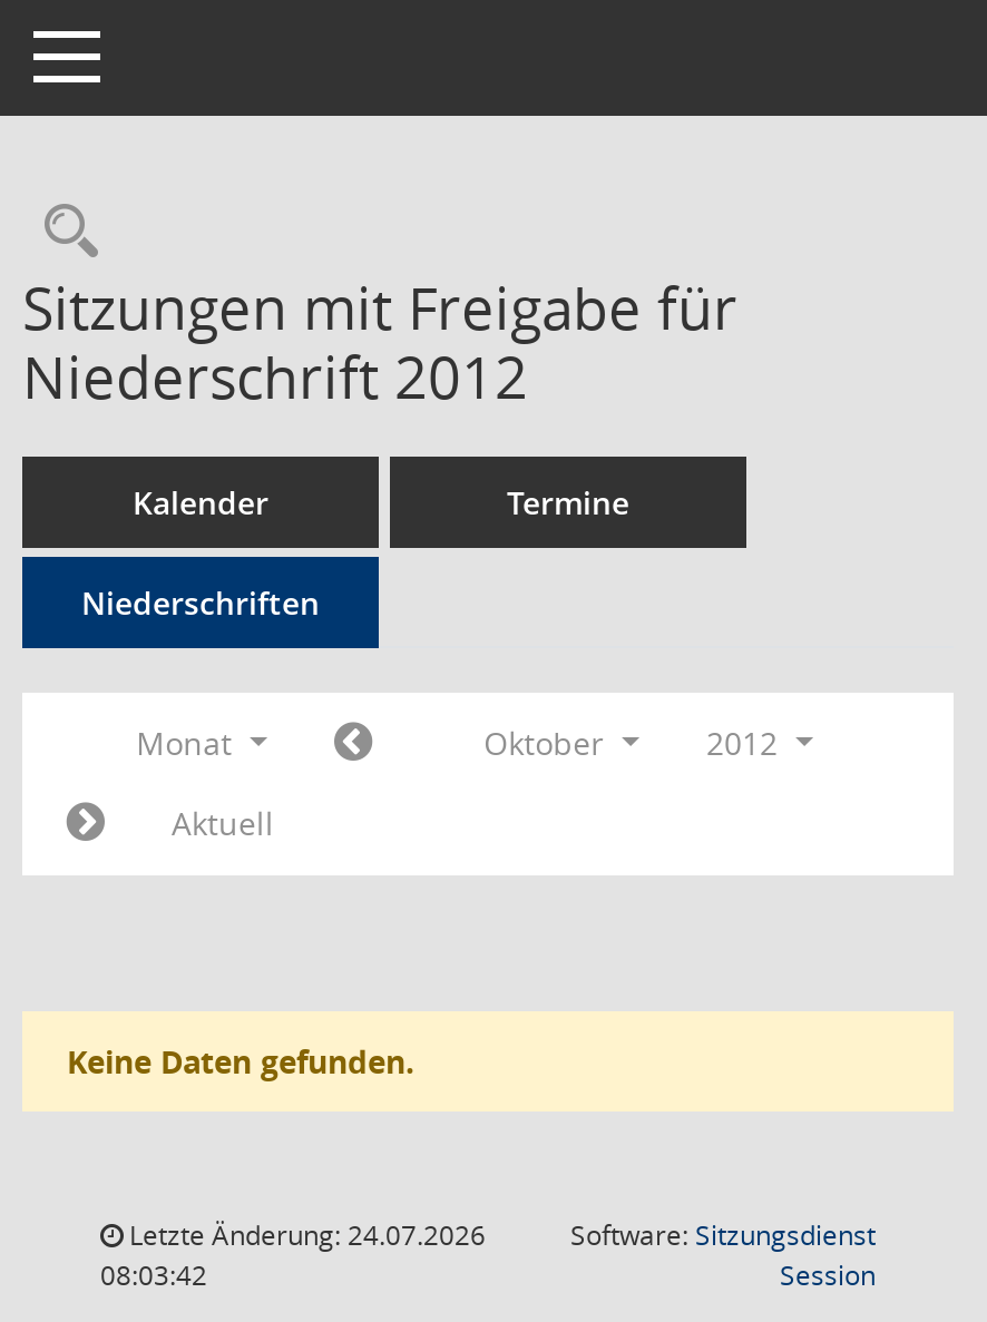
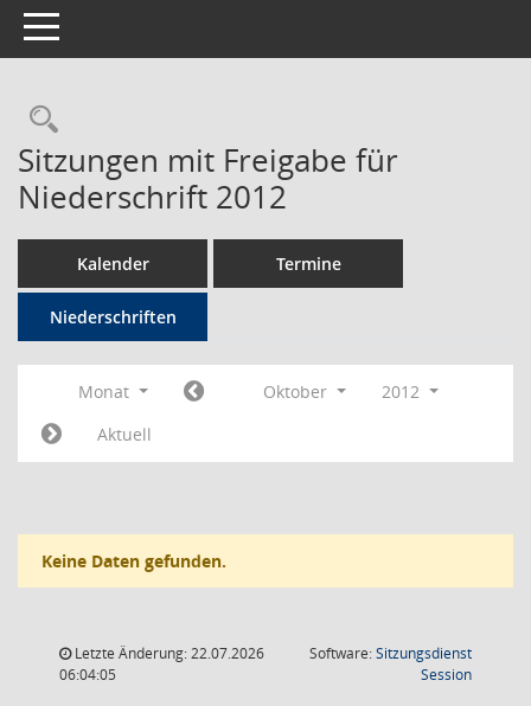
[123,1216,486,1254] Letzte Änderung: 24.07.2026 -> [71,643,264,663] Letzte Änderung: 22.07.2026
[100,1256,207,1294] 08:03:42 -> [59,665,116,685] 06:04:05

